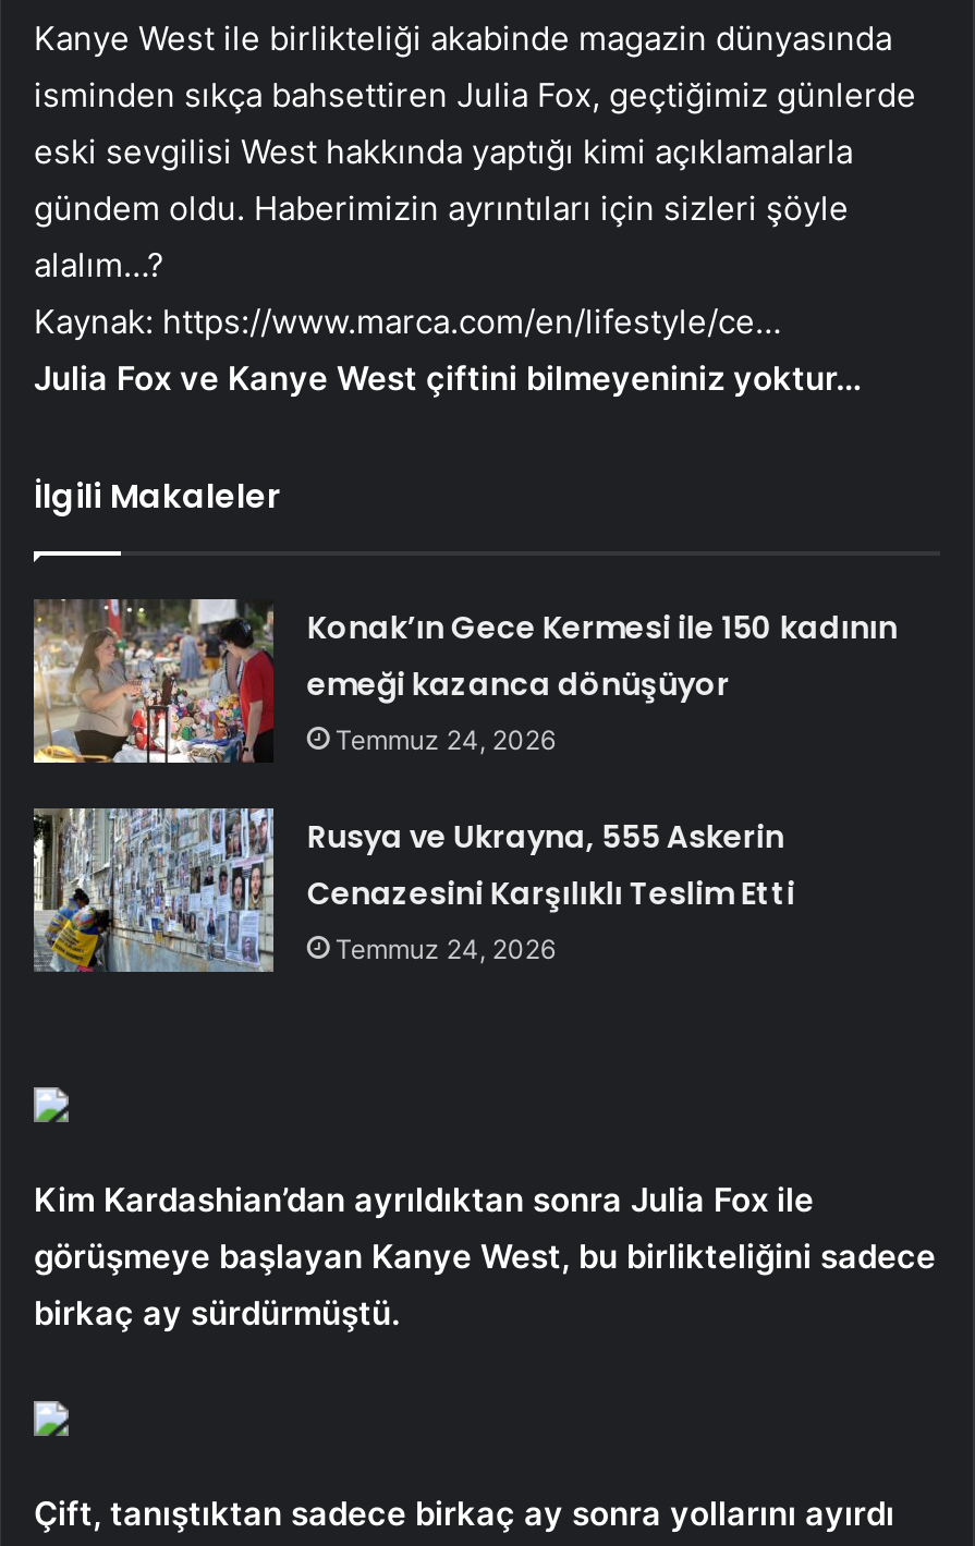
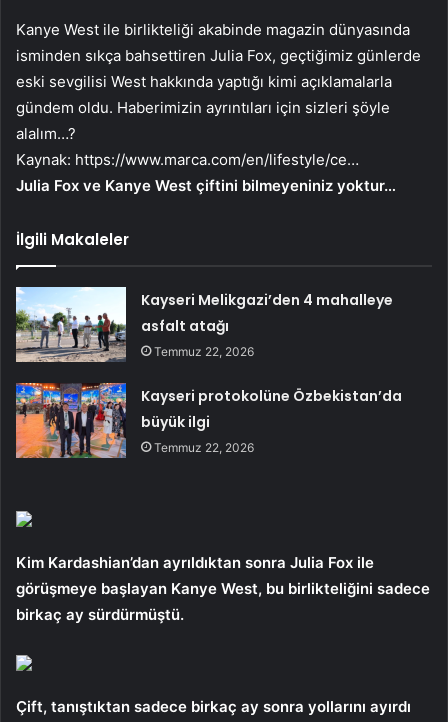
[32,597,897,765] [image] | Konak’ın Gece Kermesi ile 150 kadının | emeği kazanca dönüşüyor | Temmuz 24, 2026 -> [15,286,393,363] [image] | Kayseri Melikgazi’den 4 mahalleye | asfalt atağı | Temmuz 22, 2026
[32,806,795,974] [image] | Rusya ve Ukrayna, 555 Askerin | Cenazesini Karşılıklı Teslim Etti | Temmuz 24, 2026 -> [15,382,402,459] [image] | Kayseri protokolüne Özbekistan’da | büyük ilgi | Temmuz 22, 2026

